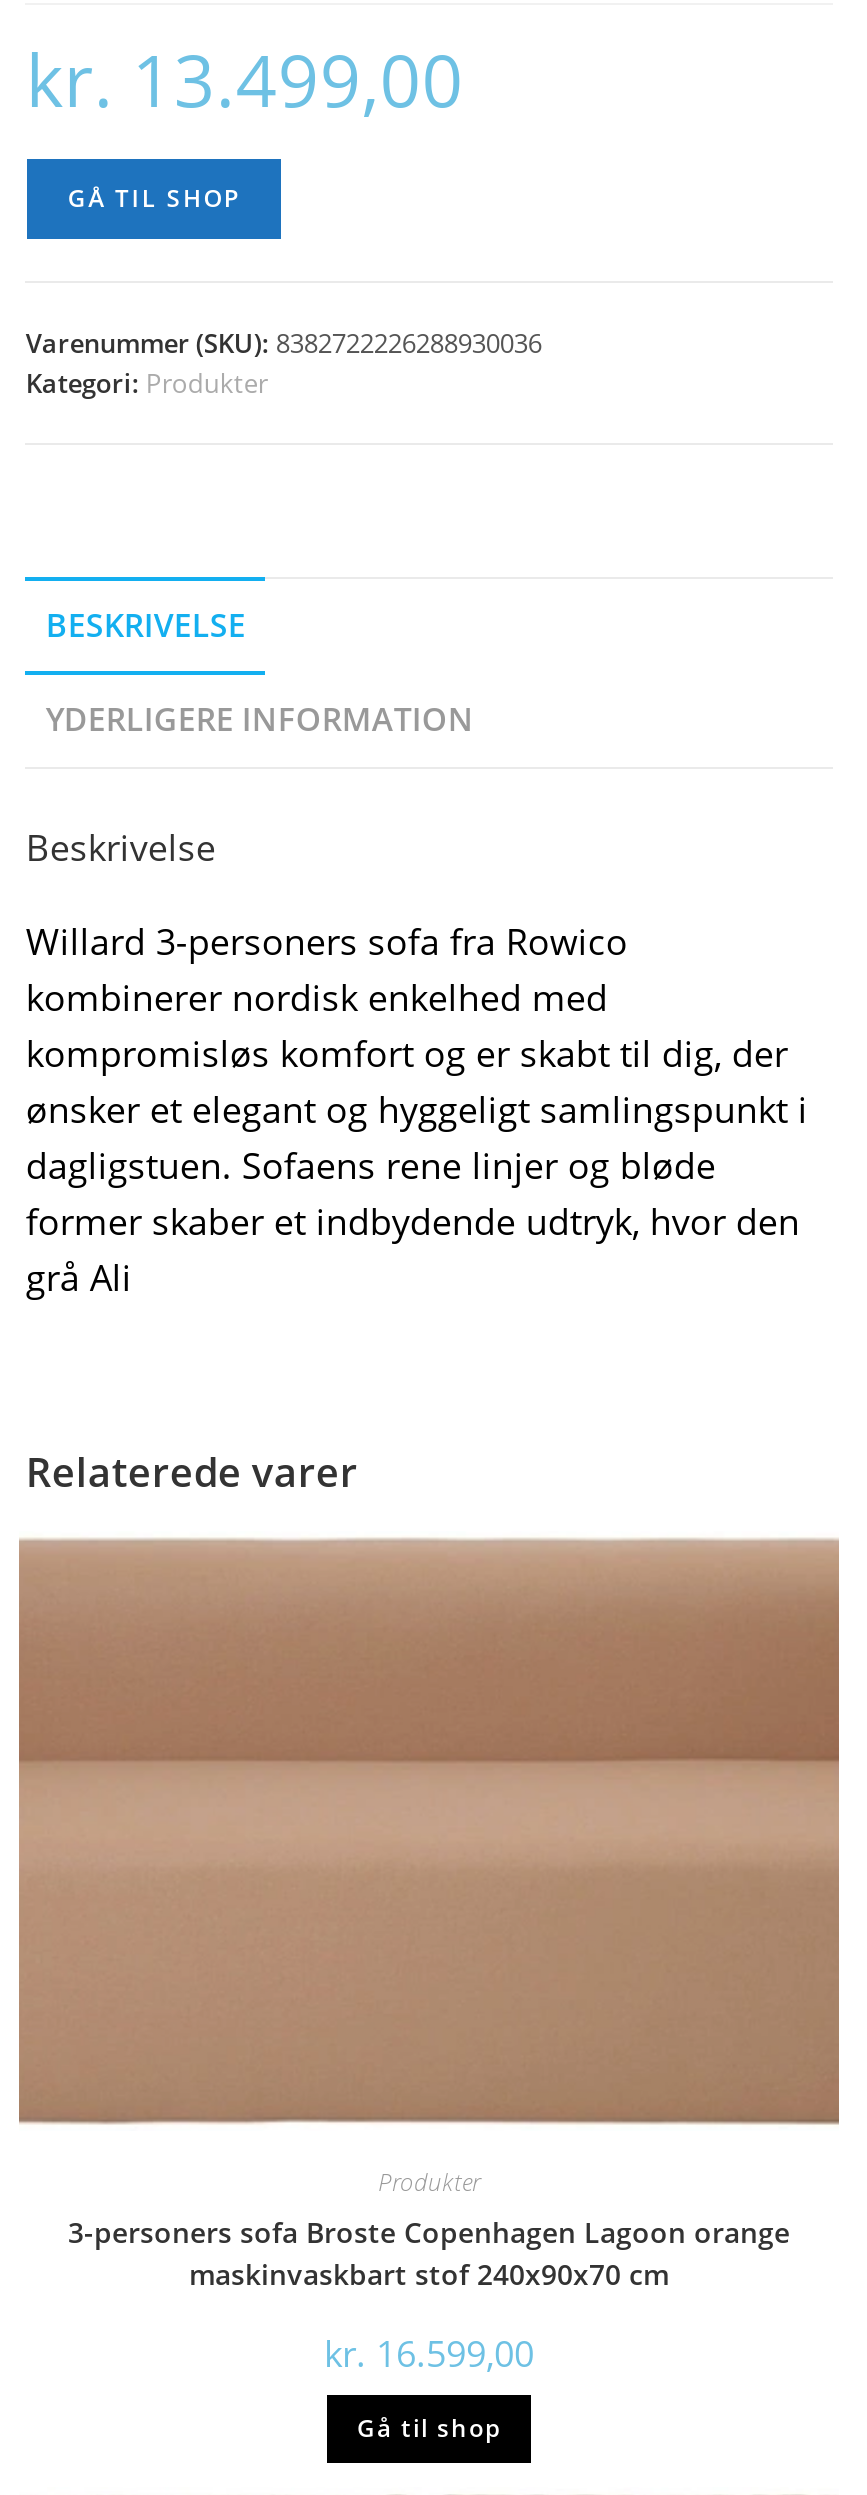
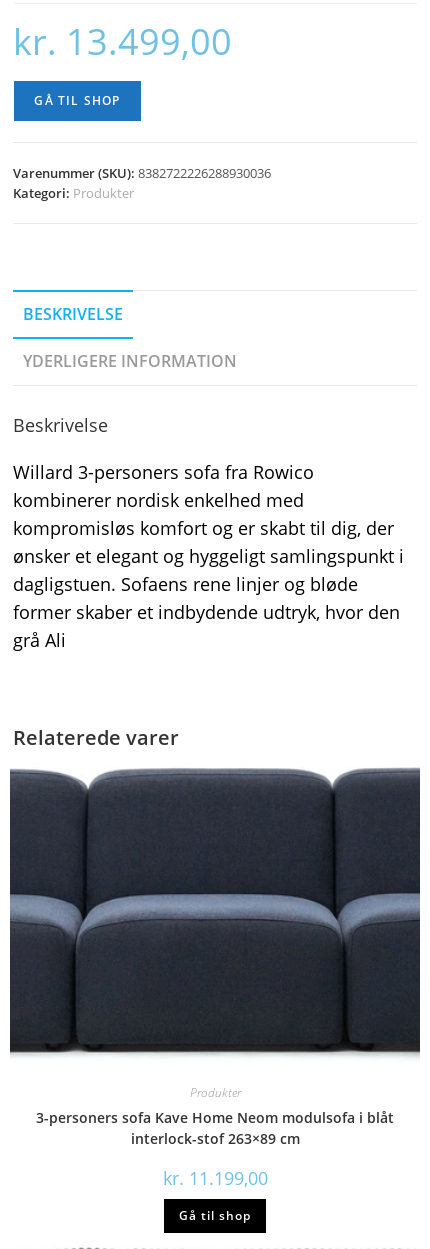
[17,1533,841,2127] [image] -> [9,767,421,1063] [image]
[68,2212,790,2292] 3-personers sofa Broste Copenhagen Lagoon orange | maskinvaskbart stof 240x90x70 cm -> [36,1108,394,1148] 3-personers sofa Kave Home Neom modulsofa i blåt | interlock-stof 263×89 cm
[324,2328,534,2376] kr. 16.599,00 -> [162,1166,267,1190] kr. 11.199,00

